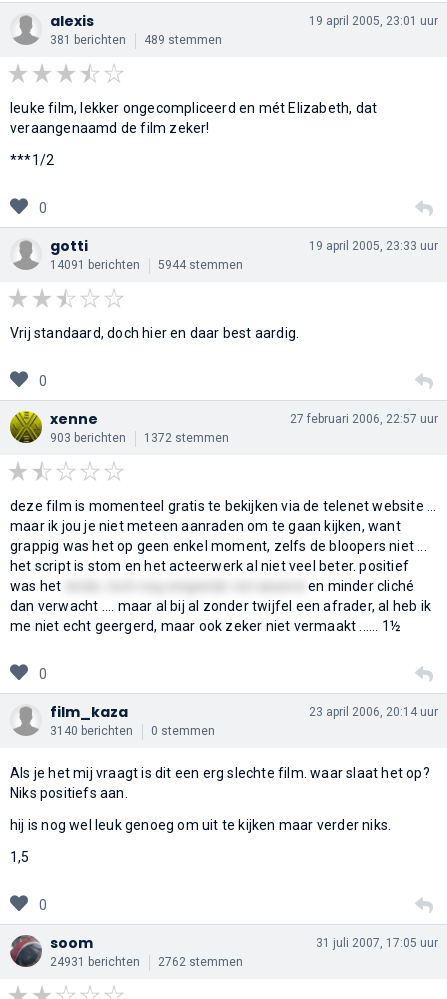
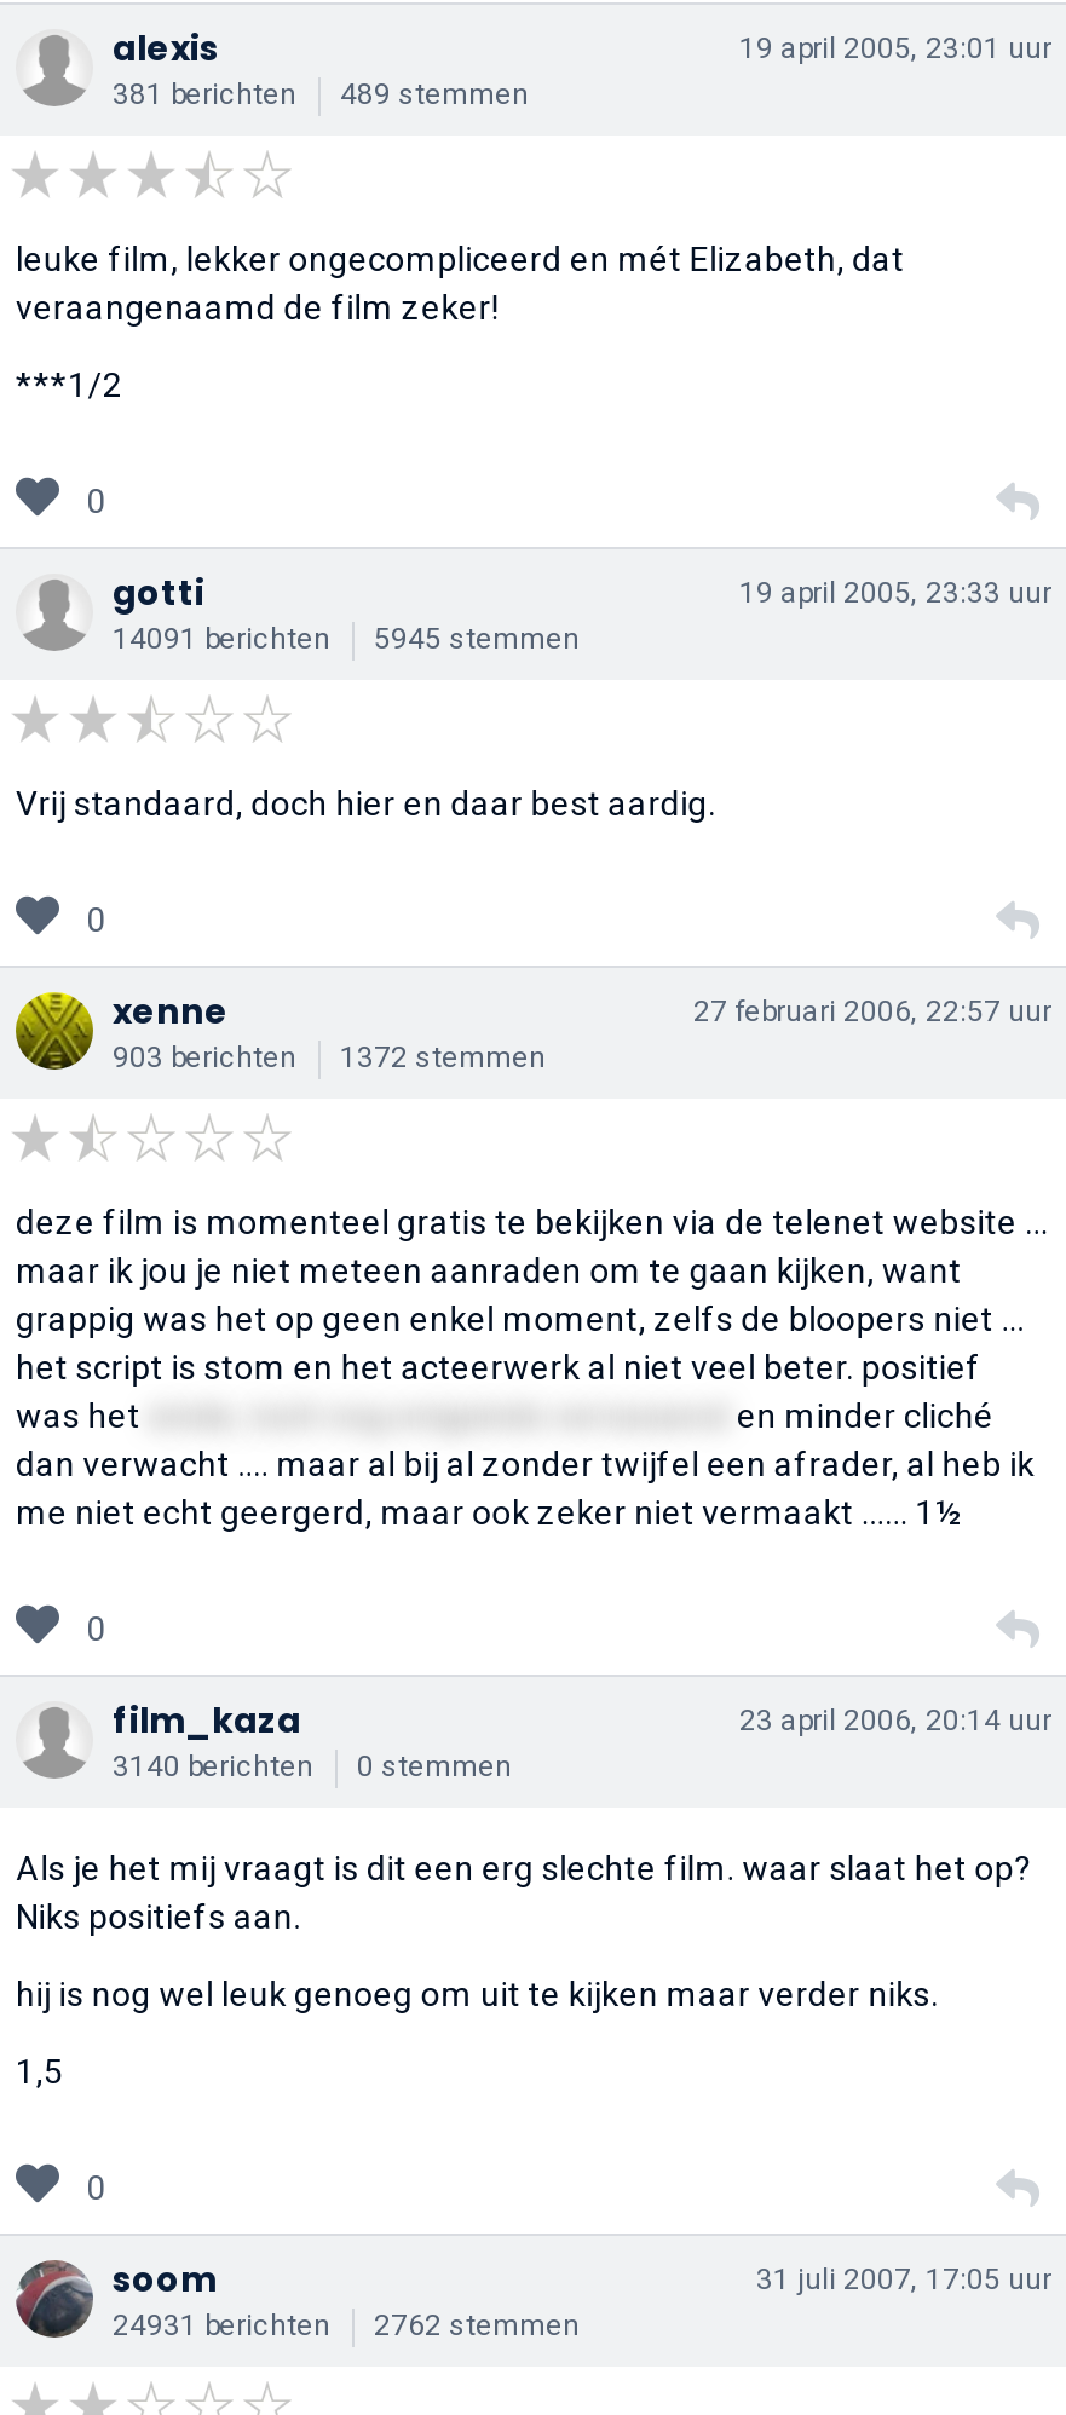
[50,258,243,272] 14091 berichten 5944 stemmen -> [113,621,580,655] 14091 berichten 5945 stemmen

